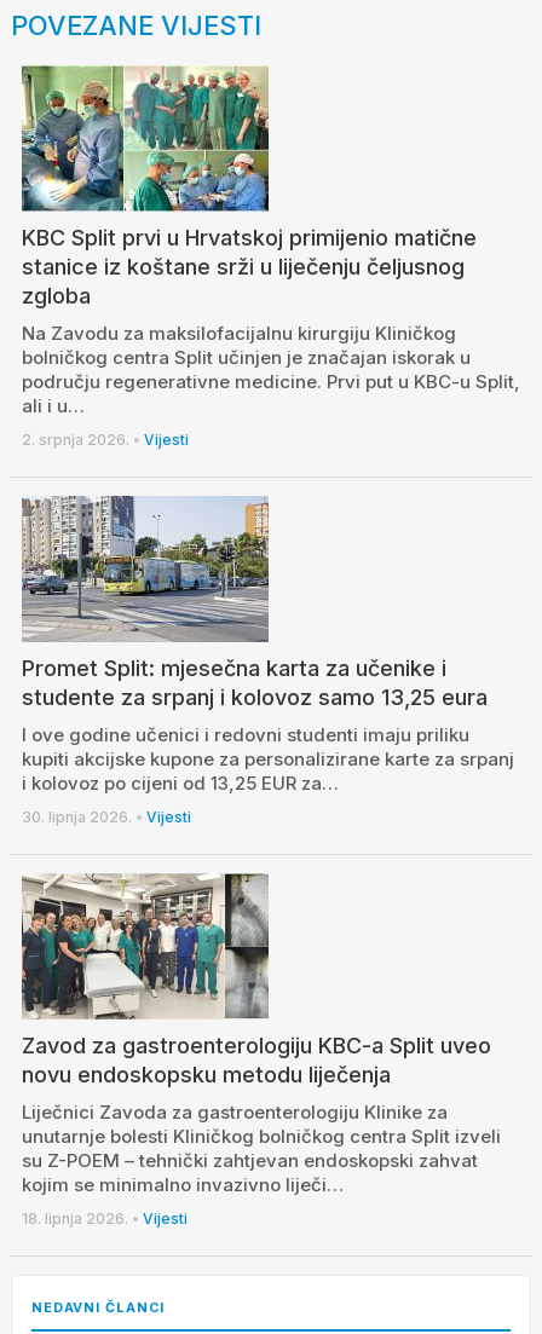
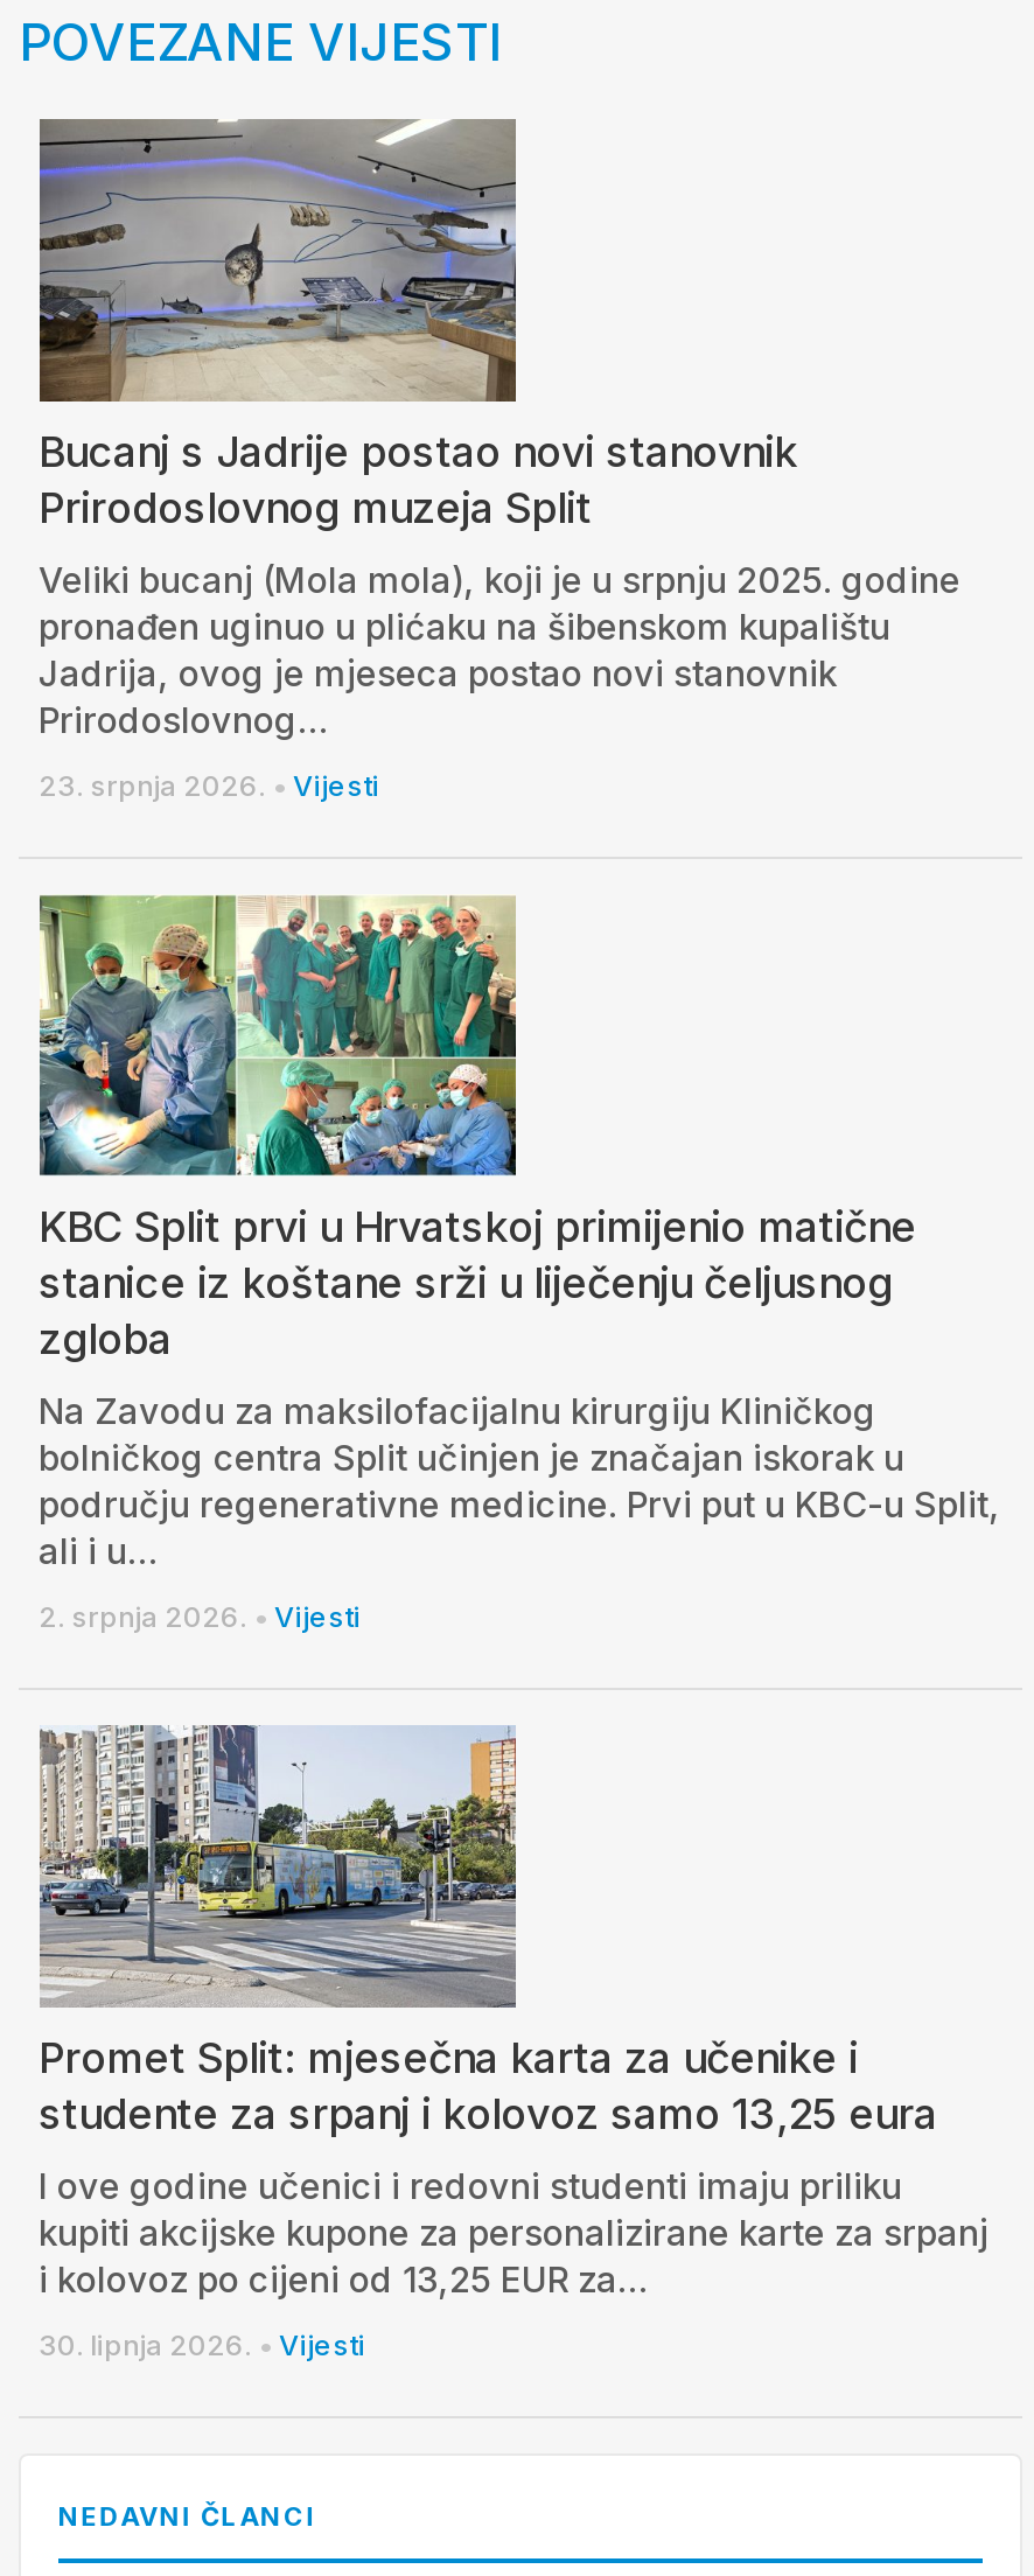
none -> [37,117,960,804] [image] | Bucanj s Jadrije postao novi stanovnik | Prirodoslovnog muzeja Split | Veliki bucanj (Mola mola), koji je u srpnju 2025. godine | pronađen uginuo u plićaku na šibenskom kupalištu | Jadrija, ovog je mjeseca postao novi stanovnik | Prirodoslovnog… | 23. srpnja 2026. • Vijesti
moved [19,64,520,826] -> [35,892,1000,2363]: [image] | KBC Split prvi u Hrvatskoj primijenio matične | stanice iz koštane srži u liječenju čeljusnog | ... | i kolovoz po cijeni od 13,25 EUR za… | 30. lipnja 2026. • Vijesti
[21,872,500,1228] [image] | Zavod za gastroenterologiju KBC-a Split uveo | novu endoskopsku metodu liječenja | Liječnici Zavoda za gastroenterologiju Klinike za | unutarnje bolesti Kliničkog bolničkog centra Split izveli | su Z-POEM – tehnički zahtjevan endoskopski zahvat | kojim se minimalno invazivno liječi… | 18. lipnja 2026. • Vijesti -> none

